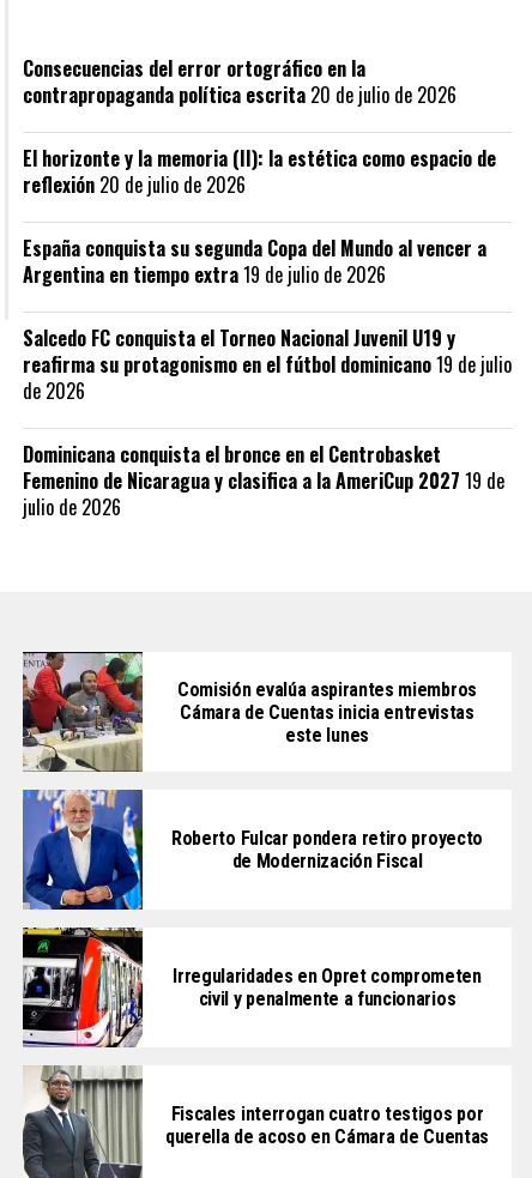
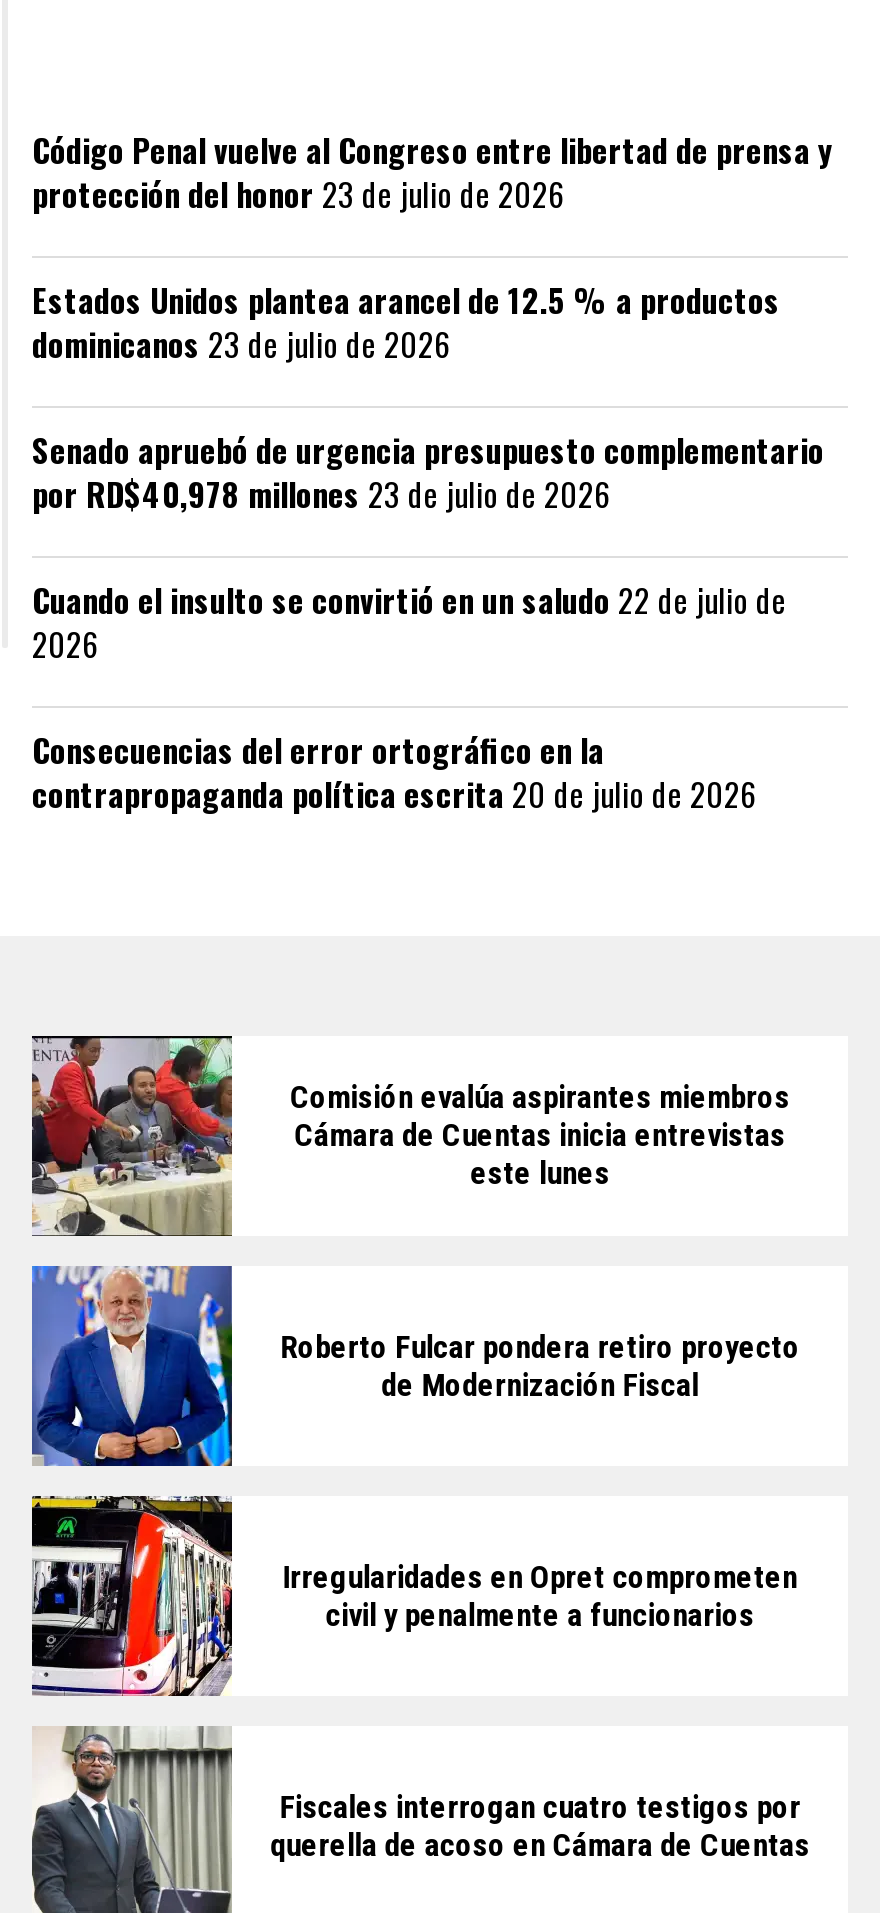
none -> [32,126,832,668] Código Penal vuelve al Congreso entre libertad de prensa y | protección del honor 23 de julio de 2026 | Estados Unidos plantea arancel de 12.5 % a productos | dominicanos 23 de julio de 2026 | Senado apruebó de urgencia presupuesto complementario | por RD$40,978 millones 23 de julio de 2026 | Cuando el insulto se convirtió en un saludo 22 de julio de | 2026
moved [23,54,457,109] -> [32,726,756,818]: Consecuencias del error ortográfico en la | contrapropaganda política escrita 20 de julio de 2026
[23,144,512,522] El horizonte y la memoria (II): la estética como espacio de | reflexión 20 de julio de 2026 | España conquista su segunda Copa del Mundo al vencer a | Argentina en tiempo extra 19 de julio de 2026 | Salcedo FC conquista el Torneo Nacional Juvenil U19 y | reafirma su protagonismo en el fútbol dominicano 19 de julio | de 2026 | Dominicana conquista el bronce en el Centrobasket | Femenino de Nicaragua y clasifica a la AmeriCup 2027 19 de | julio de 2026 -> none

